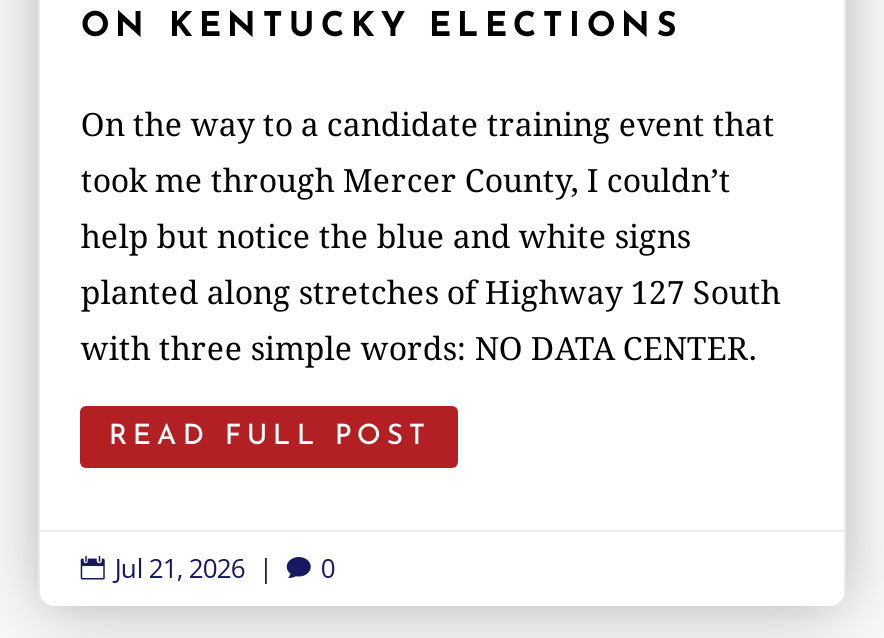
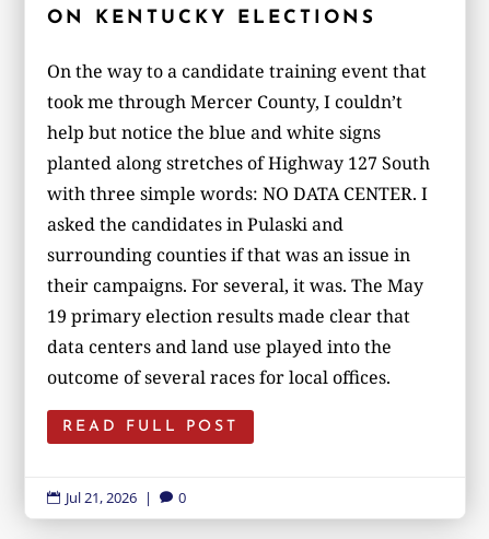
[81,325,757,369] with three simple words: NO DATA CENTER. -> [47,182,428,389] with three simple words: NO DATA CENTER. I | asked the candidates in Pulaski and | surrounding counties if that was an issue in | their campaigns. For several, it was. The May | 19 primary election results made clear that | data centers and land use played into the | outcome of several races for local offices.

